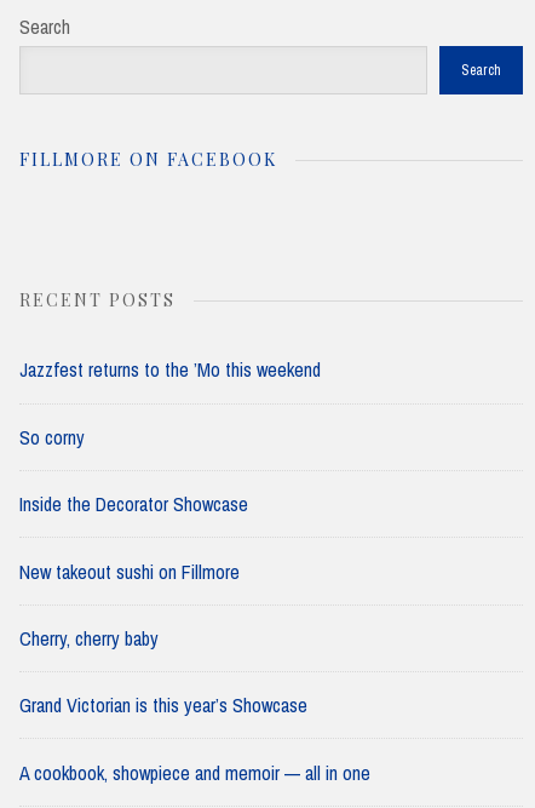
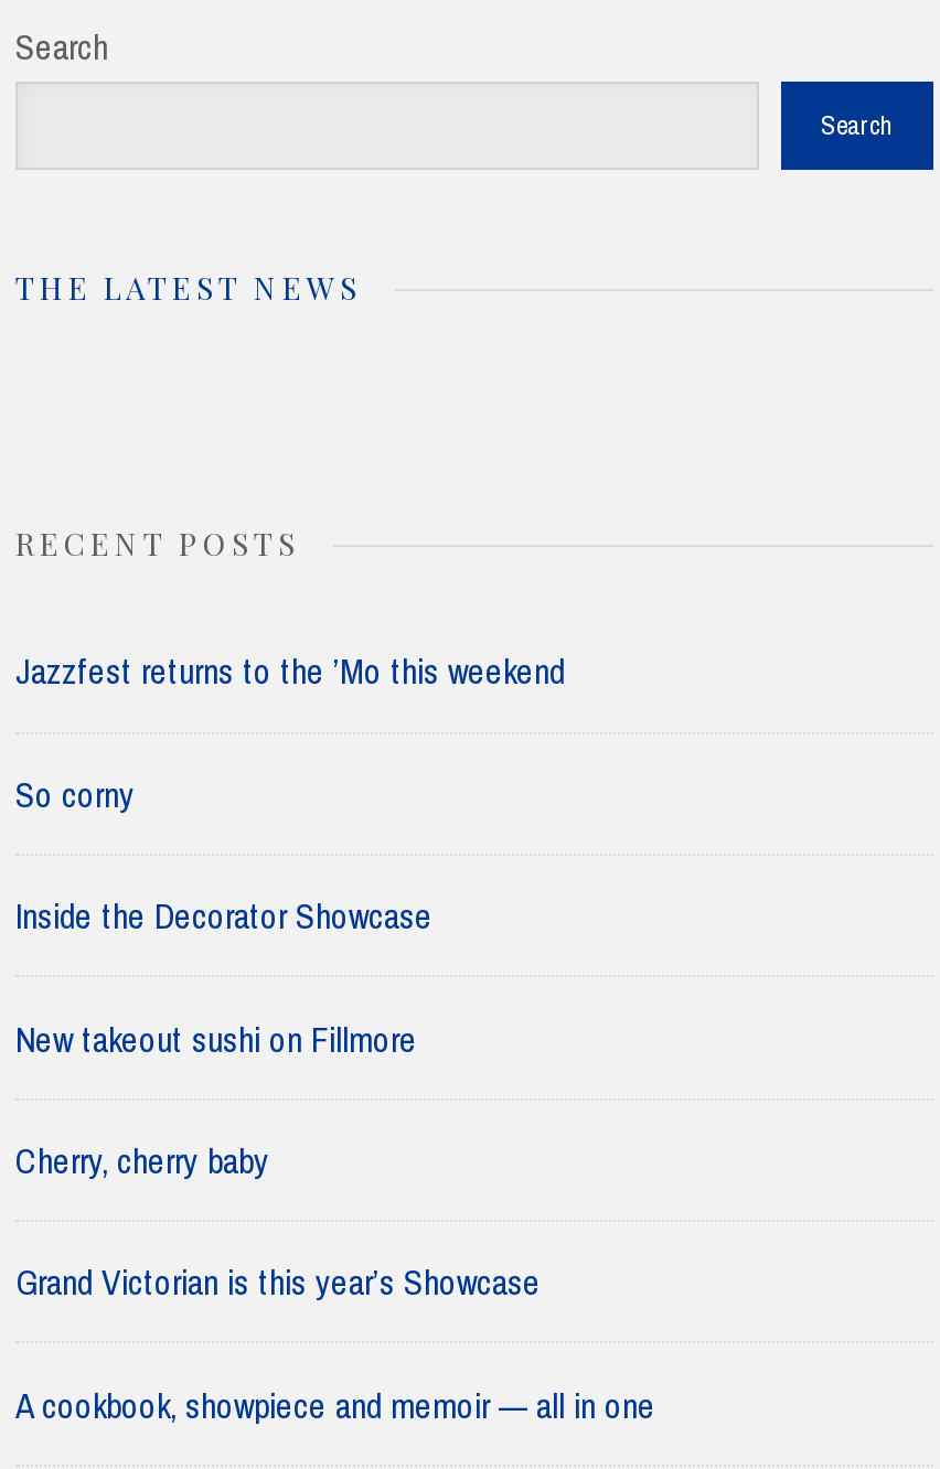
[19,148,277,171] FILLMORE ON FACEBOOK -> [15,267,362,309] THE LATEST NEWS

